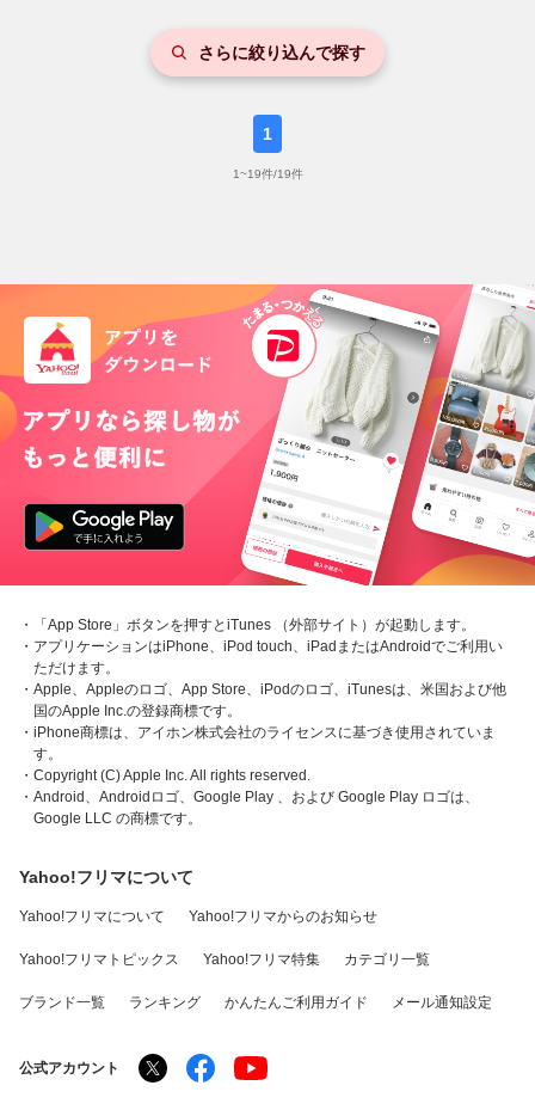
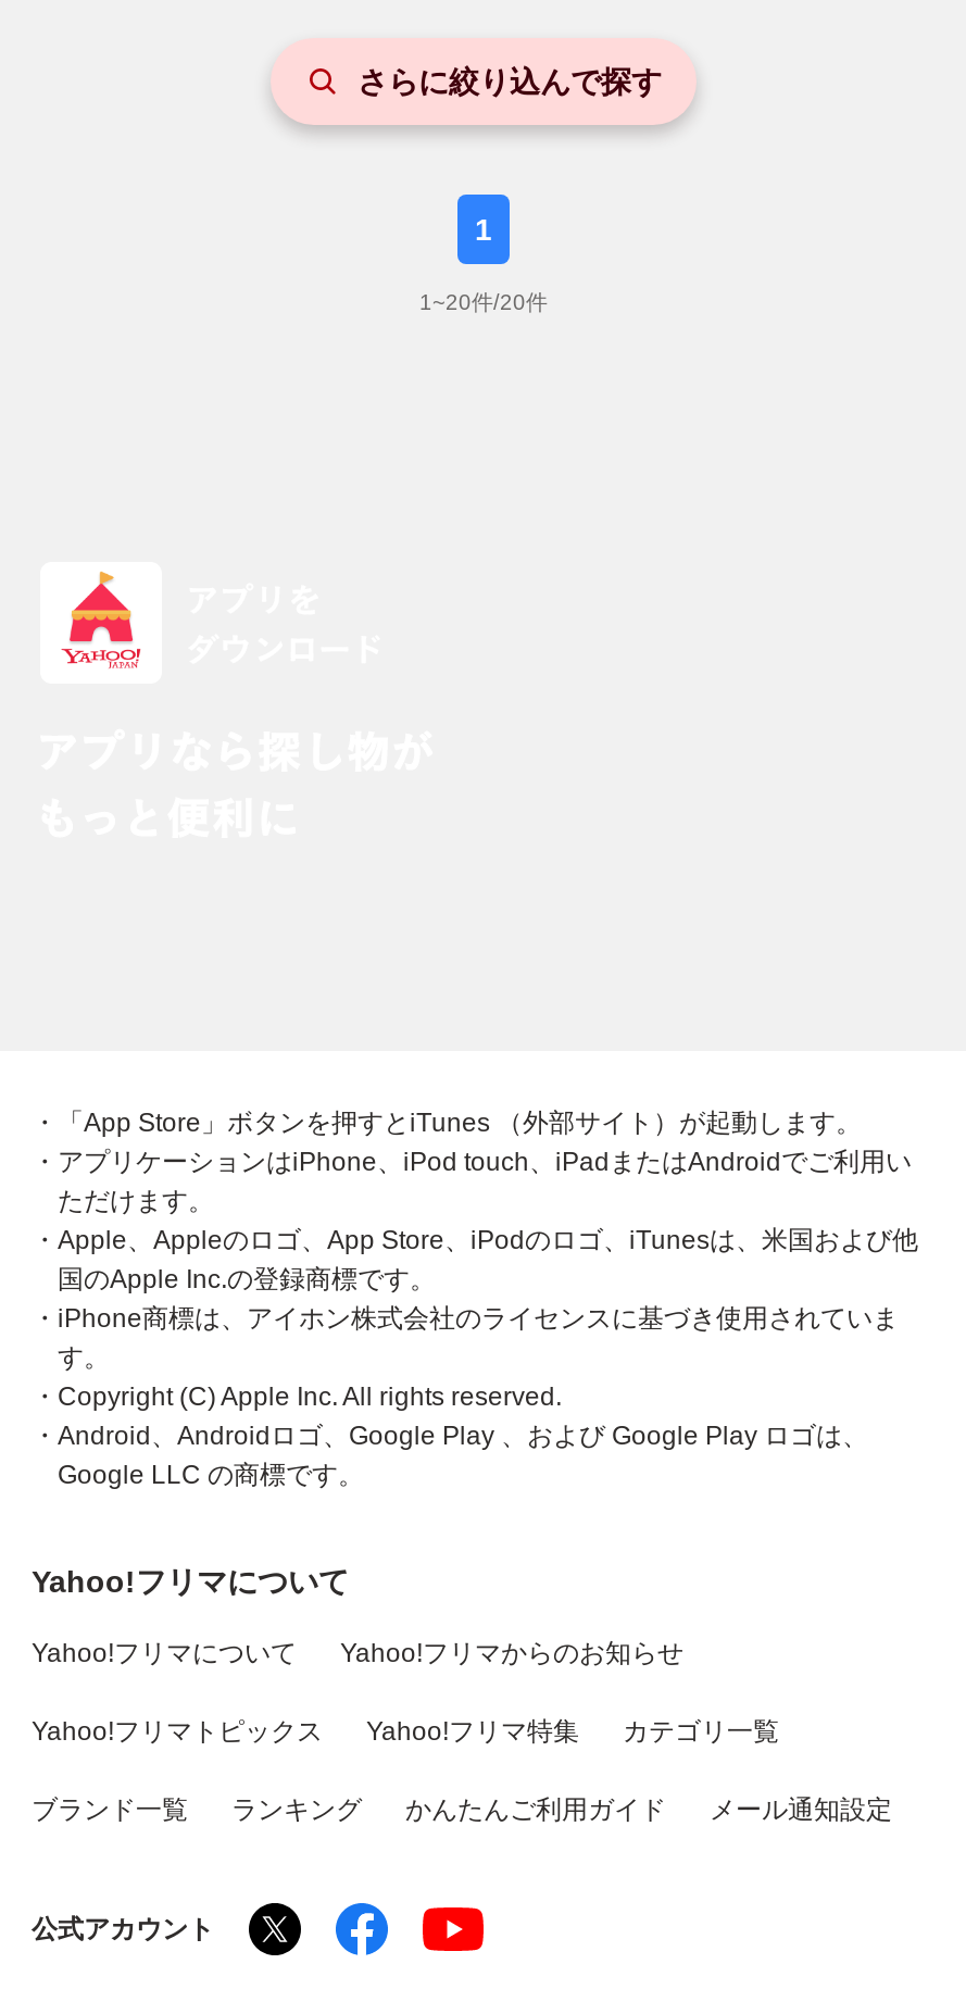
[232,167,303,180] 1~19件/19件 -> [419,290,548,314] 1~20件/20件
[4,283,531,587] [image] -> none

